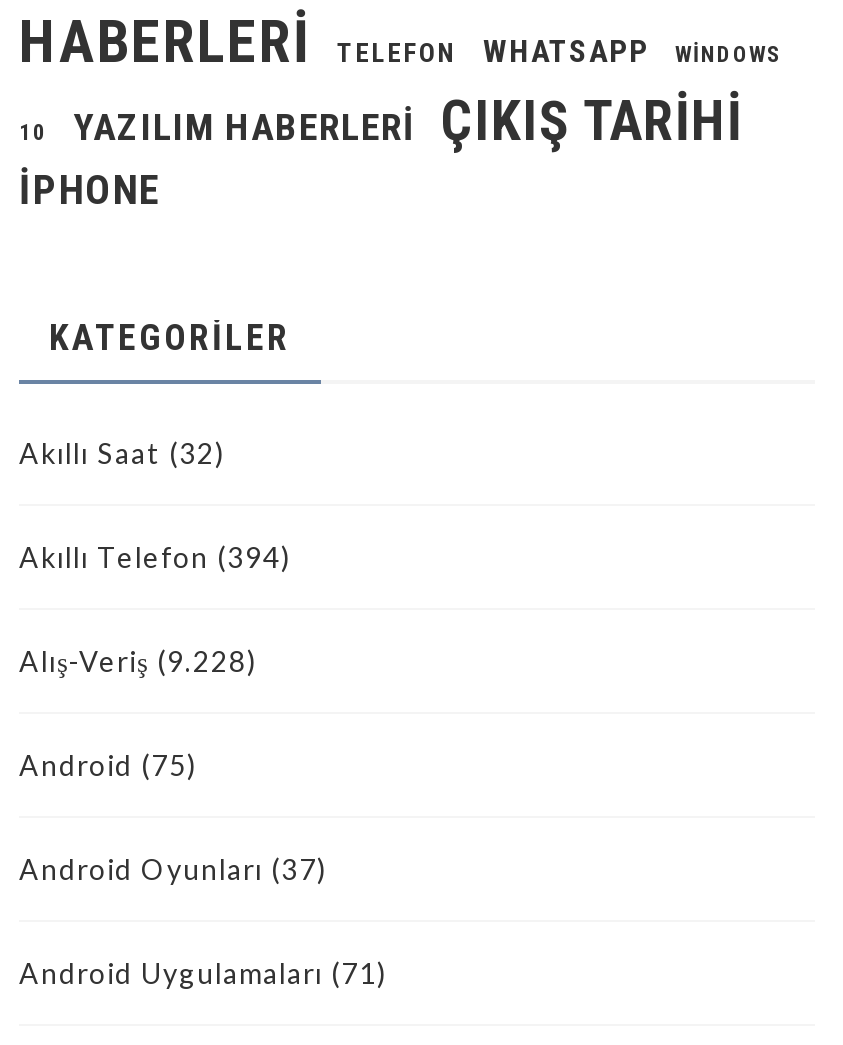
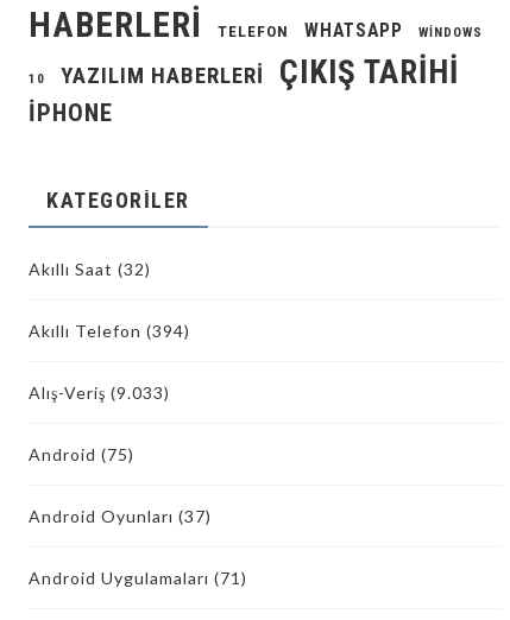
[19,644,257,678] Alış-Veriş (9.228) -> [29,382,170,403] Alış-Veriş (9.033)

